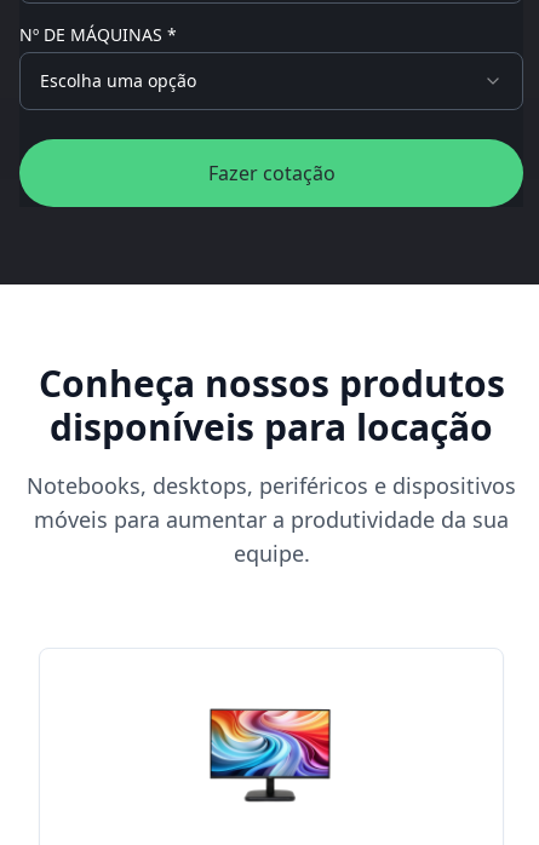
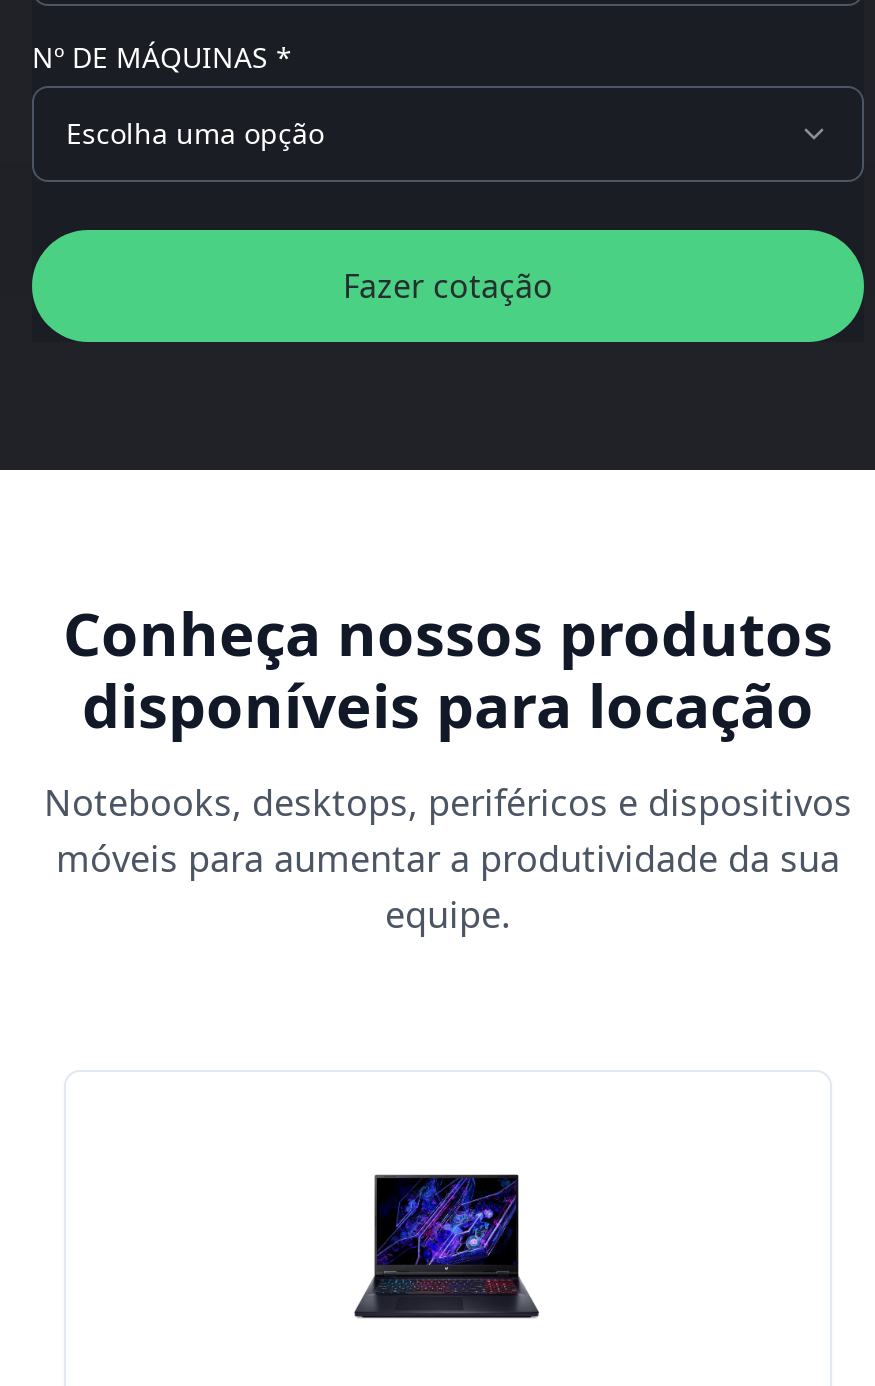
[208,707,332,803] [image] -> [346,1170,546,1324] [image]

